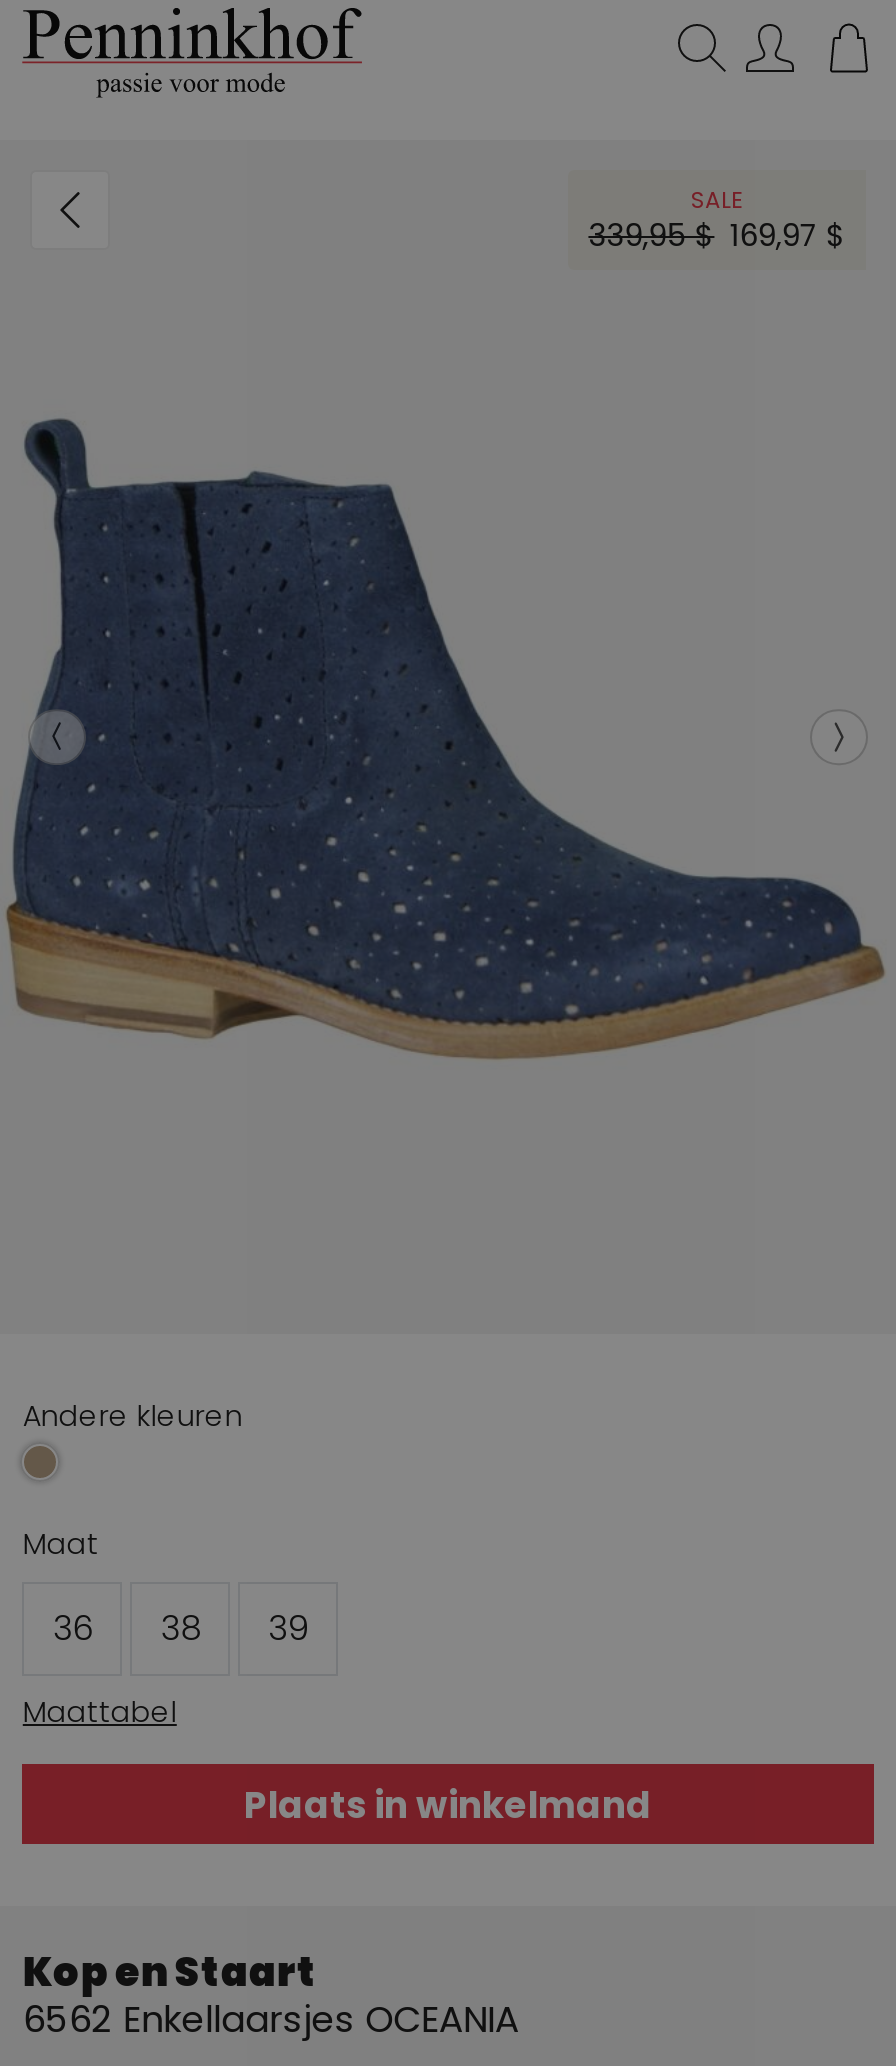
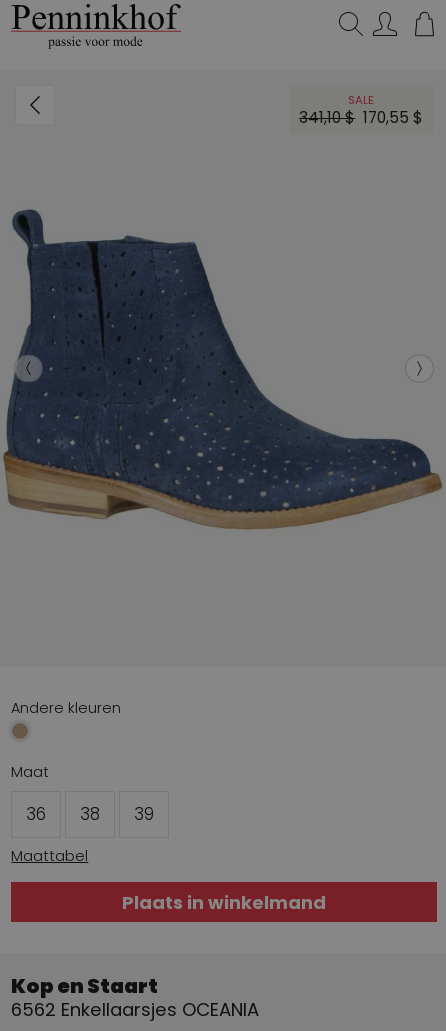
[588,214,846,256] 339,95 $ 169,97 $ -> [299,107,423,128] 341,10 $ 170,55 $

